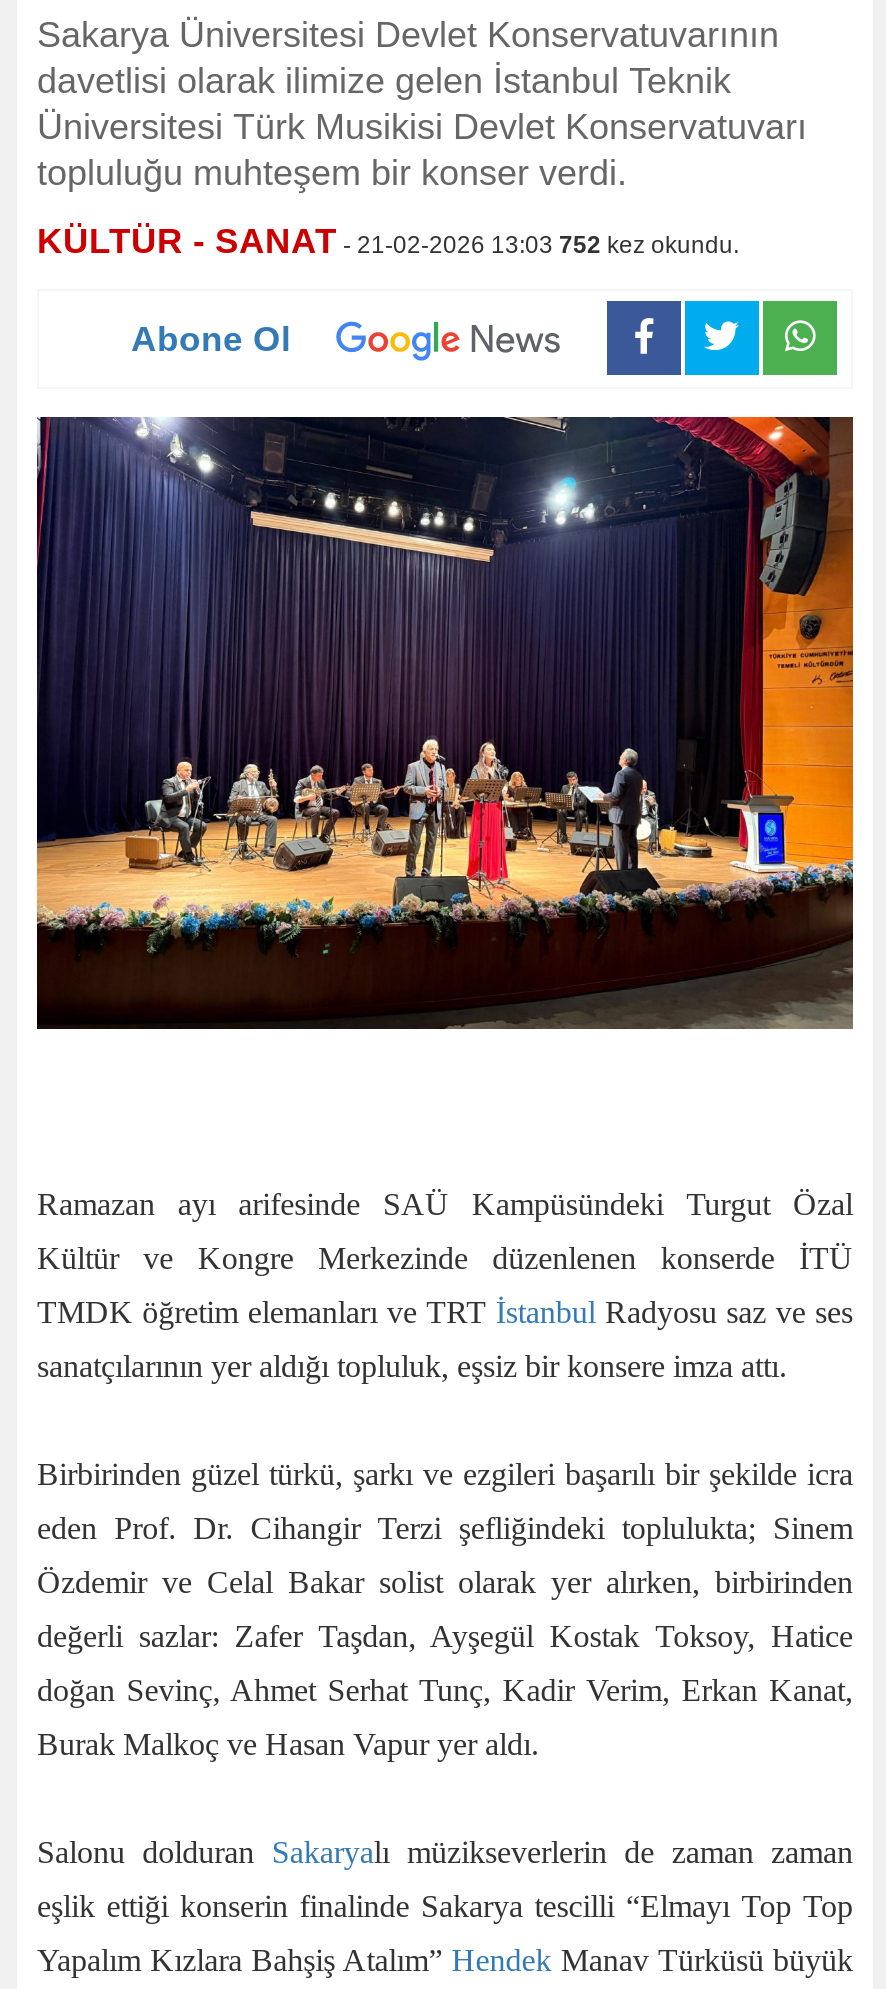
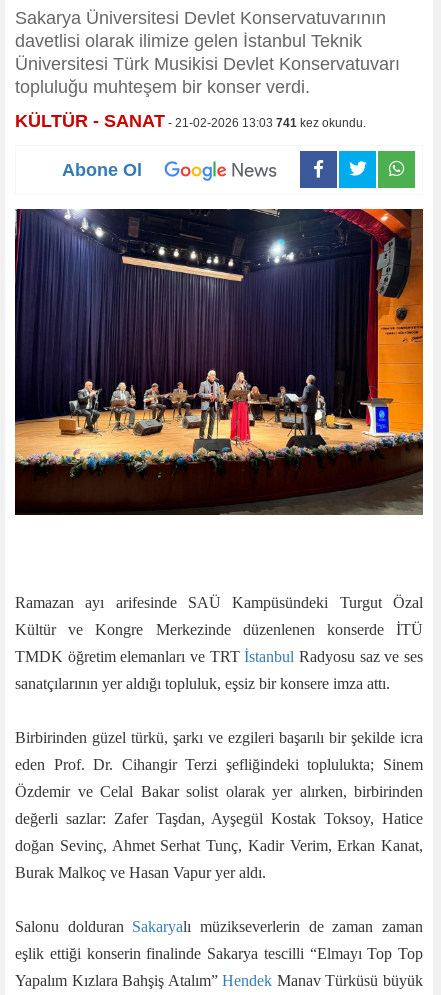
[37,221,739,261] KÜLTÜR - SANAT - 21-02-2026 13:03 752 kez okundu. -> [15,111,366,131] KÜLTÜR - SANAT - 21-02-2026 13:03 741 kez okundu.

